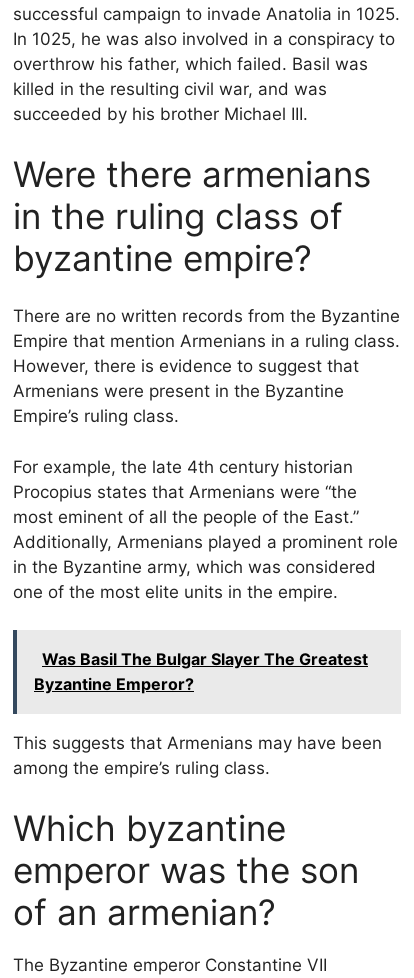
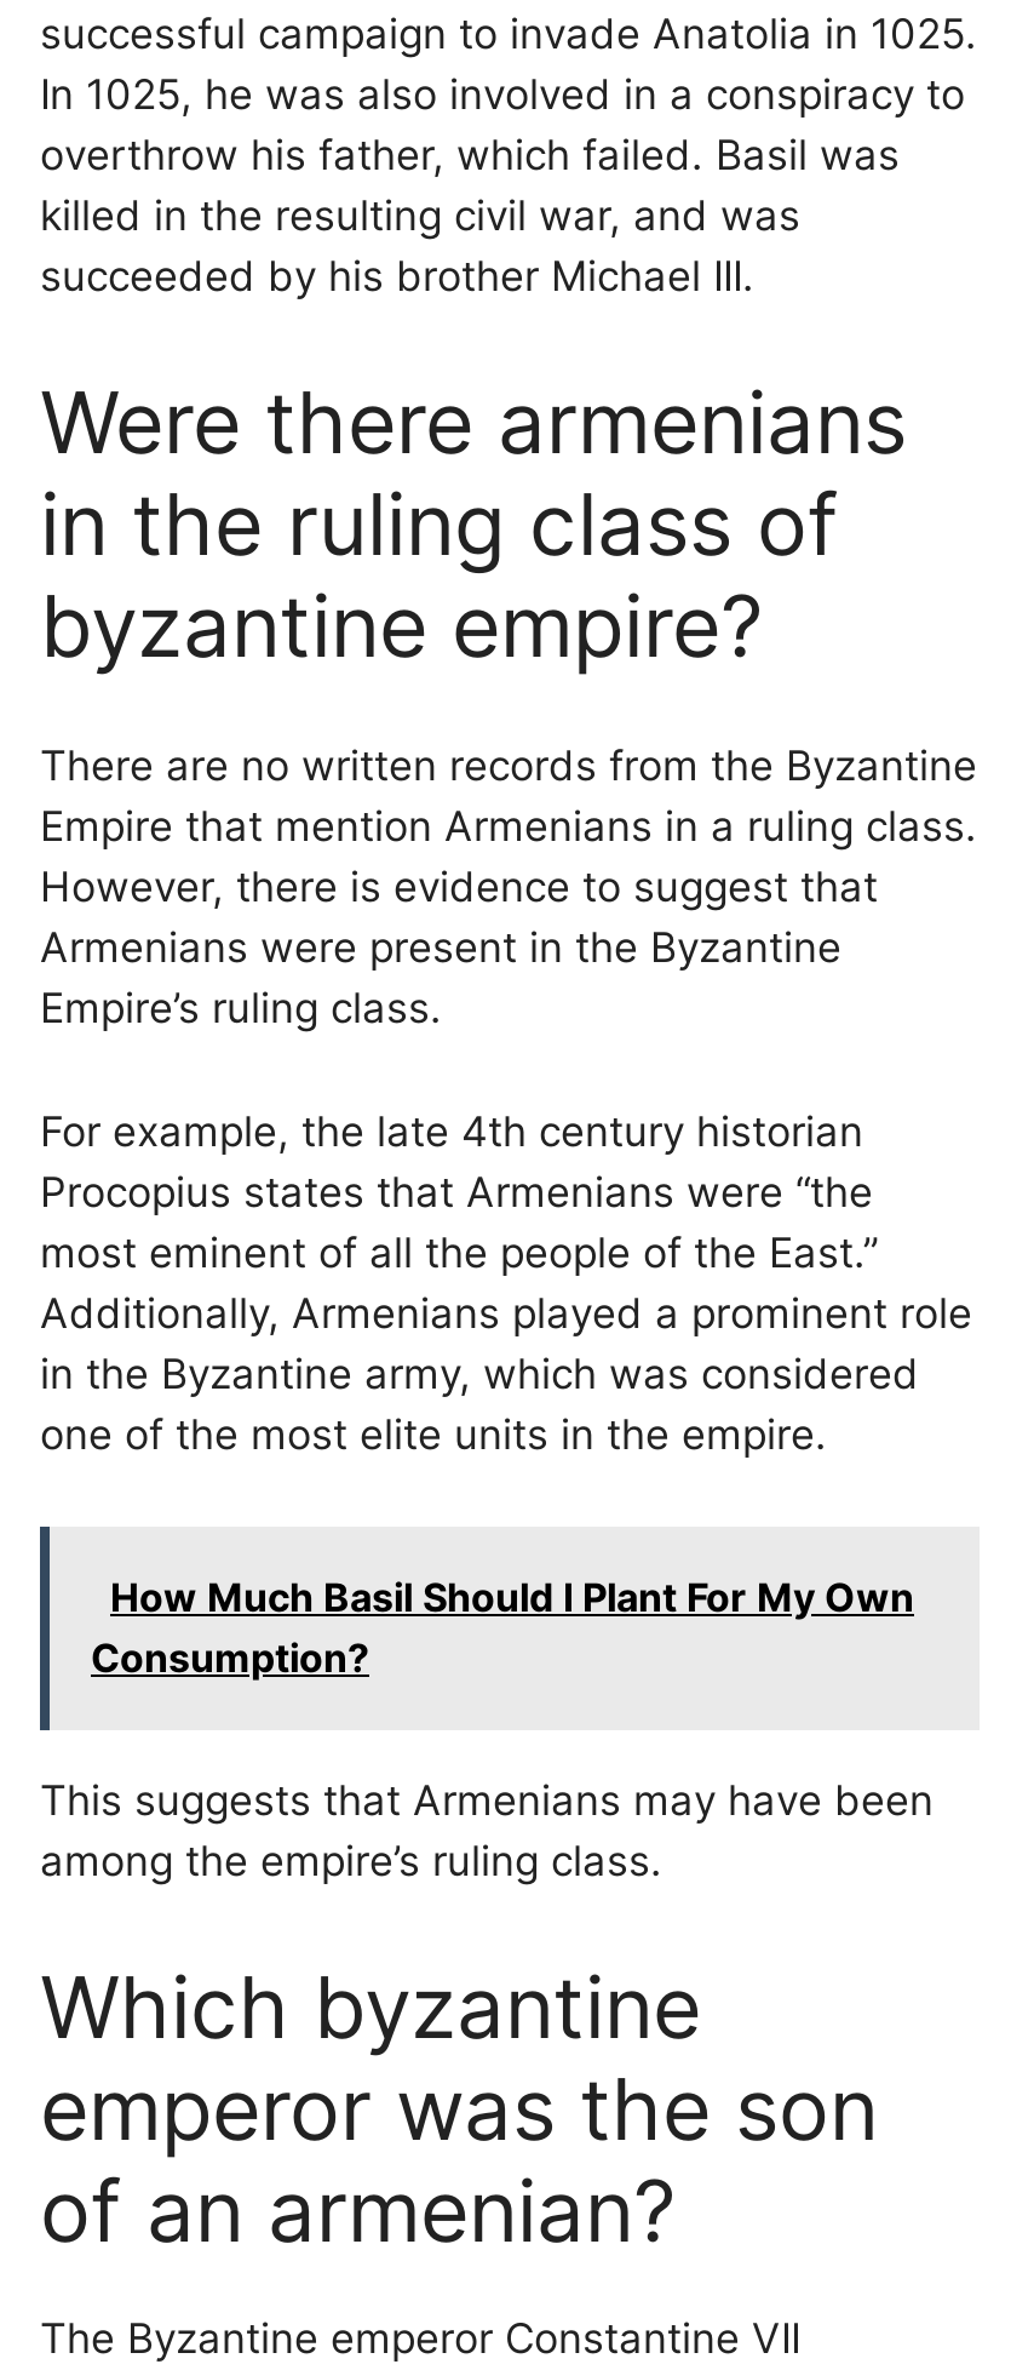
[34,649,368,694] Was Basil The Bulgar Slayer The Greatest | Byzantine Emperor? -> [91,1573,914,1682] How Much Basil Should I Plant For My Own | Consumption?

